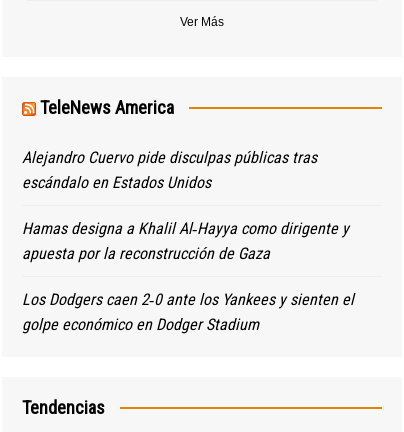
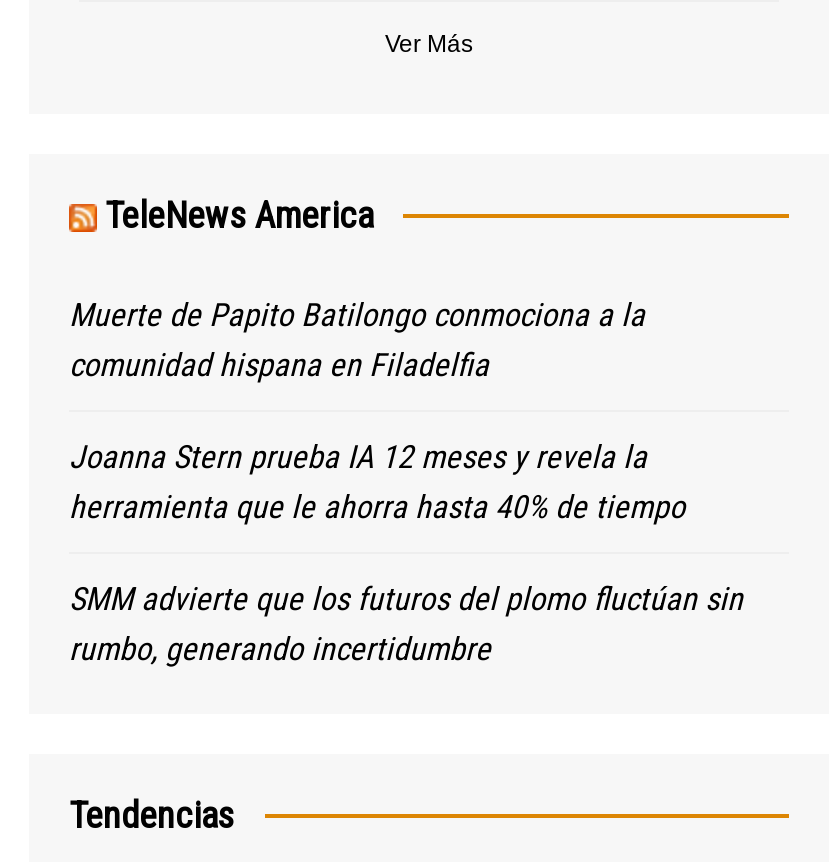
[22,148,317,192] Alejandro Cuervo pide disculpas públicas tras | escándalo en Estados Unidos -> [69,296,645,384] Muerte de Papito Batilongo conmociona a la | comunidad hispana en Filadelfia
[22,219,349,263] Hamas designa a Khalil Al‑Hayya como dirigente y | apuesta por la reconstrucción de Gaza -> [69,438,685,526] Joanna Stern prueba IA 12 meses y revela la | herramienta que le ahorra hasta 40% de tiempo
[22,290,354,334] Los Dodgers caen 2‑0 ante los Yankees y sienten el | golpe económico en Dodger Stadium -> [69,580,743,668] SMM advierte que los futuros del plomo fluctúan sin | rumbo, generando incertidumbre

